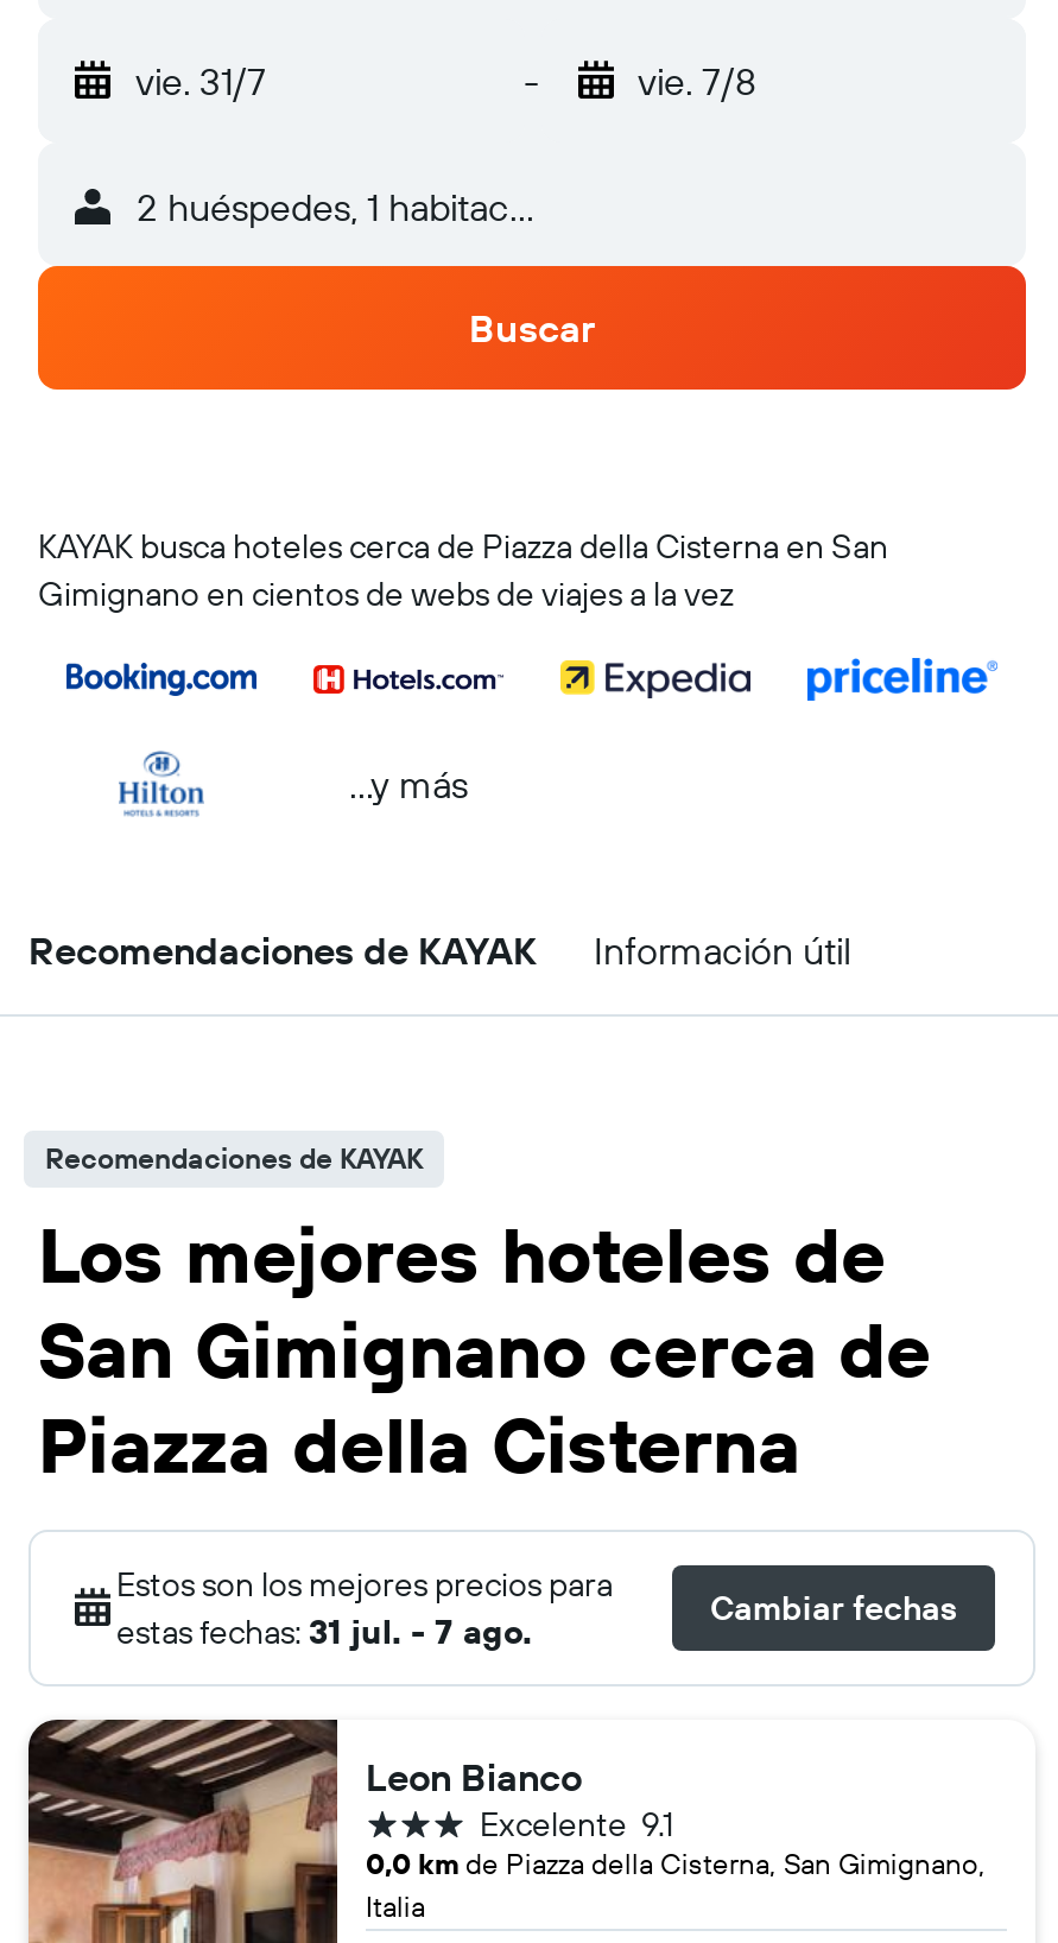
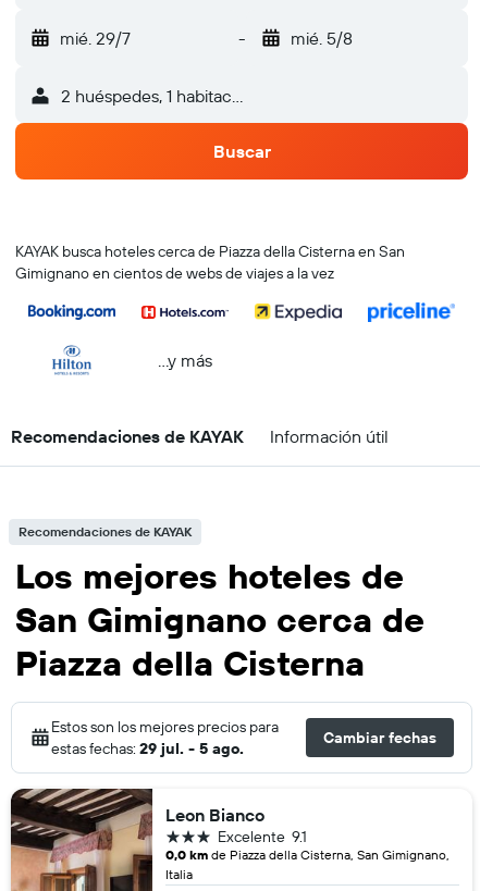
[135,57,266,105] vie. 31/7 -> [60,27,131,49] mié. 29/7
[638,57,756,105] vie. 7/8 -> [290,27,352,49] mié. 5/8
[116,1610,532,1653] estas fechas: 31 jul. - 7 ago. -> [51,739,244,758] estas fechas: 29 jul. - 5 ago.

